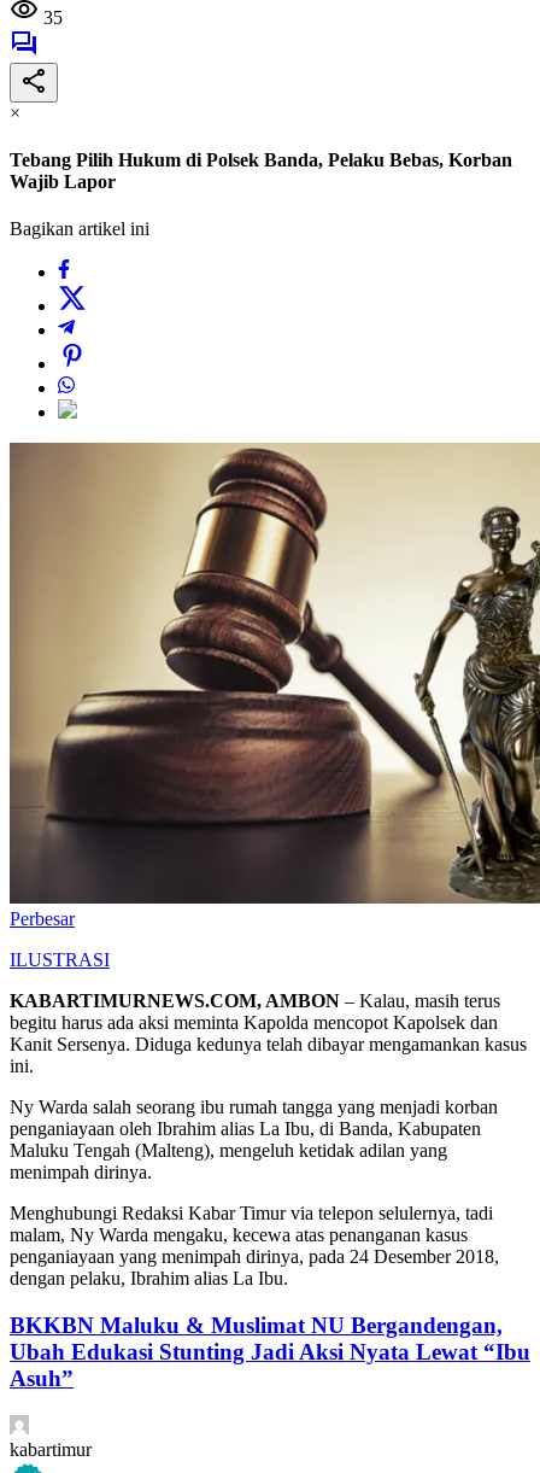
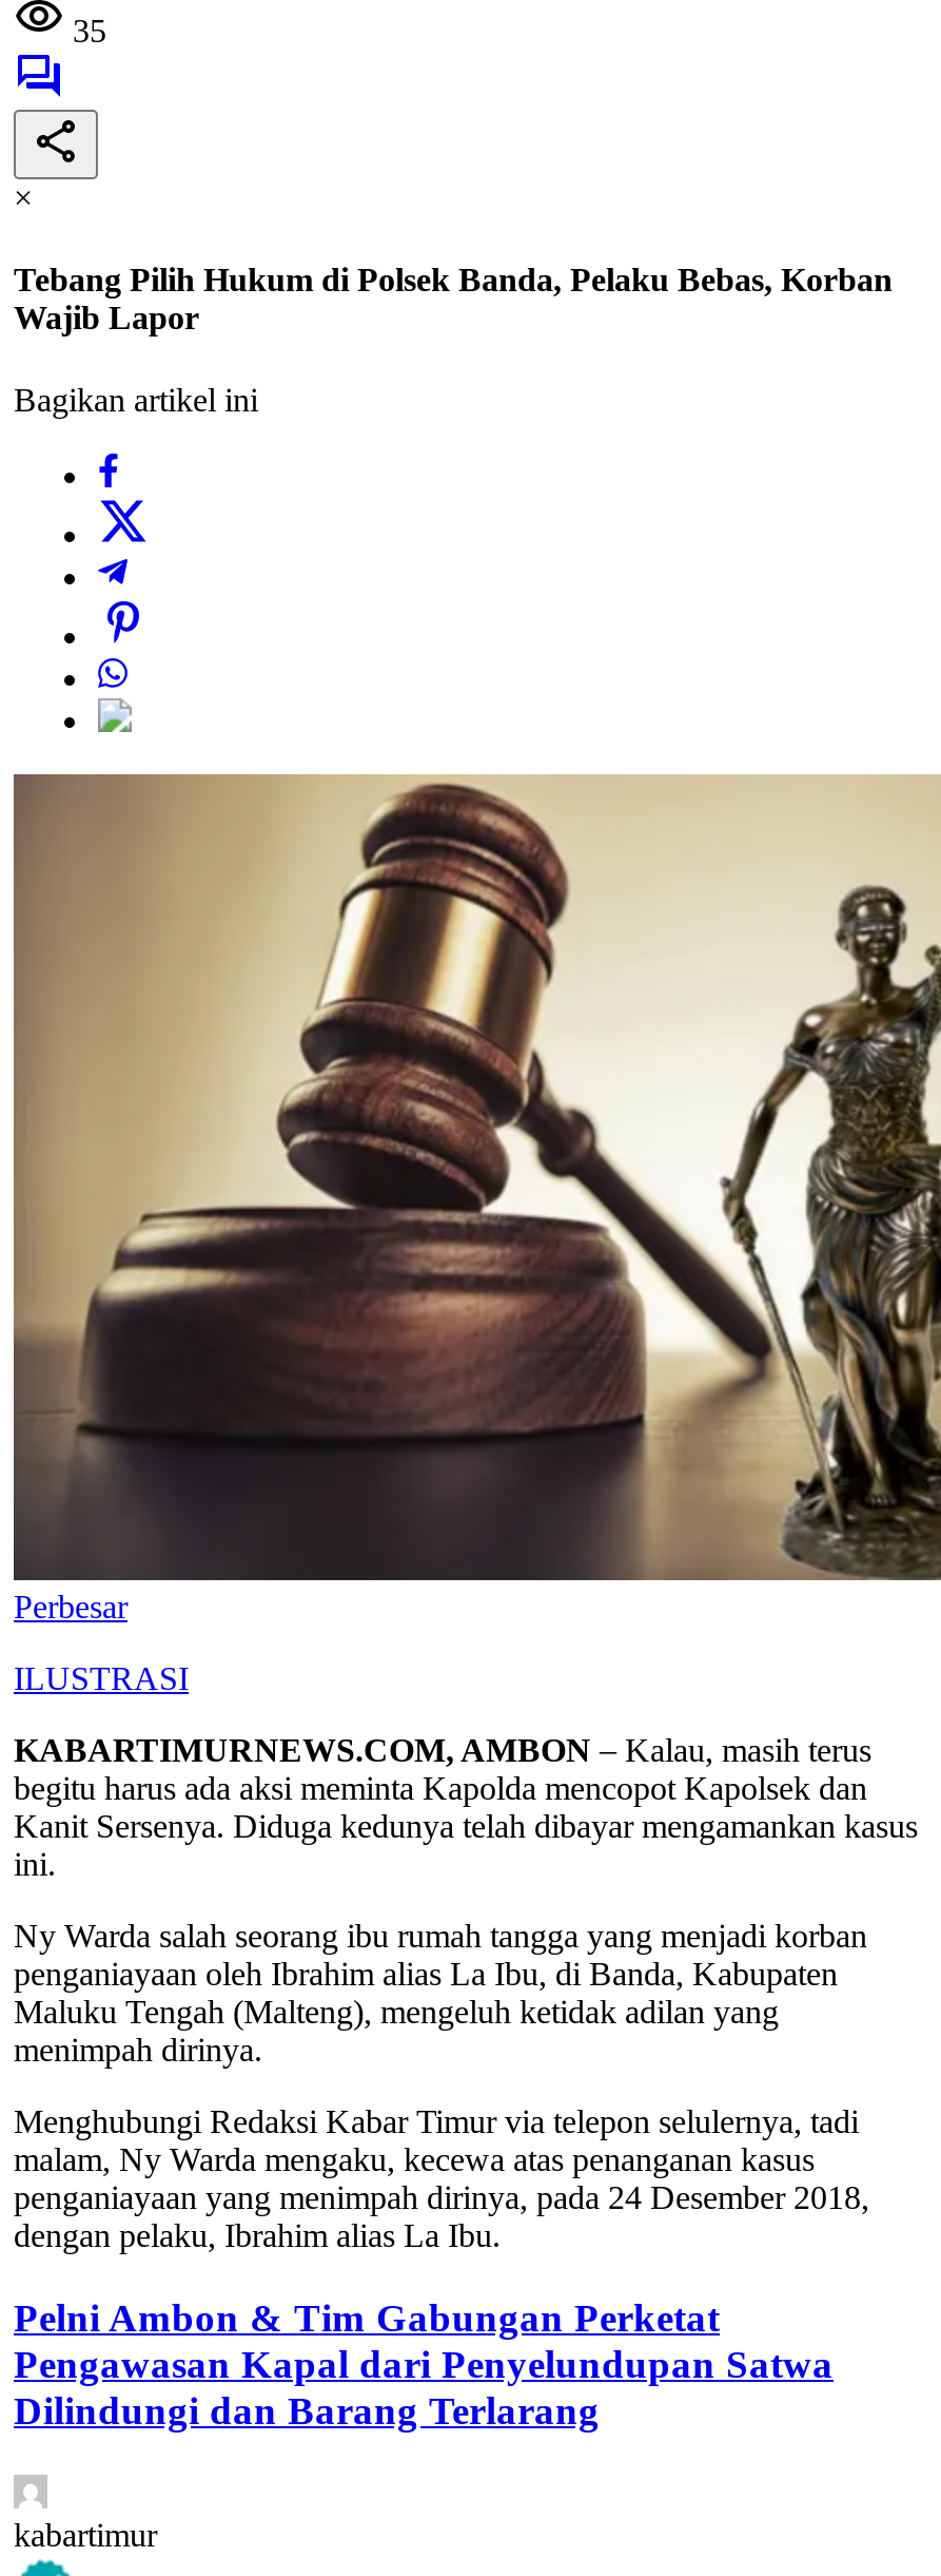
[10,1313,530,1391] BKKBN Maluku & Muslimat NU Bergandengan, | Ubah Edukasi Stunting Jadi Aksi Nyata Lewat “Ibu | Asuh” -> [14,2296,834,2433] Pelni Ambon & Tim Gabungan Perketat | Pengawasan Kapal dari Penyelundupan Satwa | Dilindungi dan Barang Terlarang

